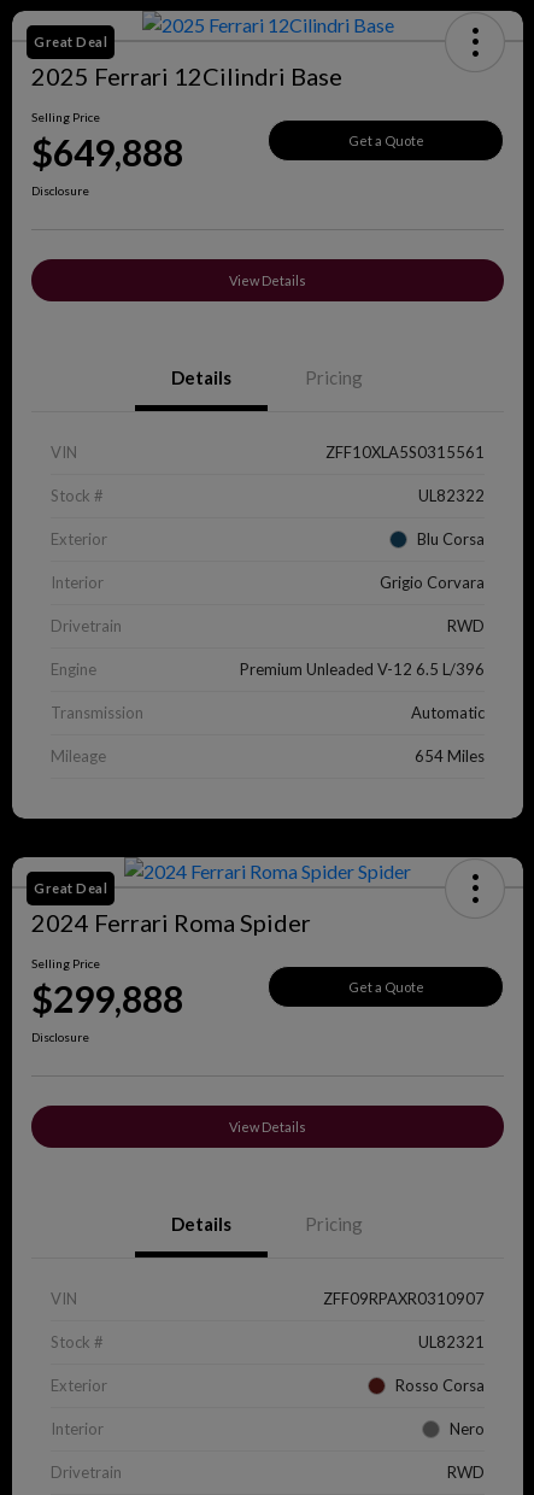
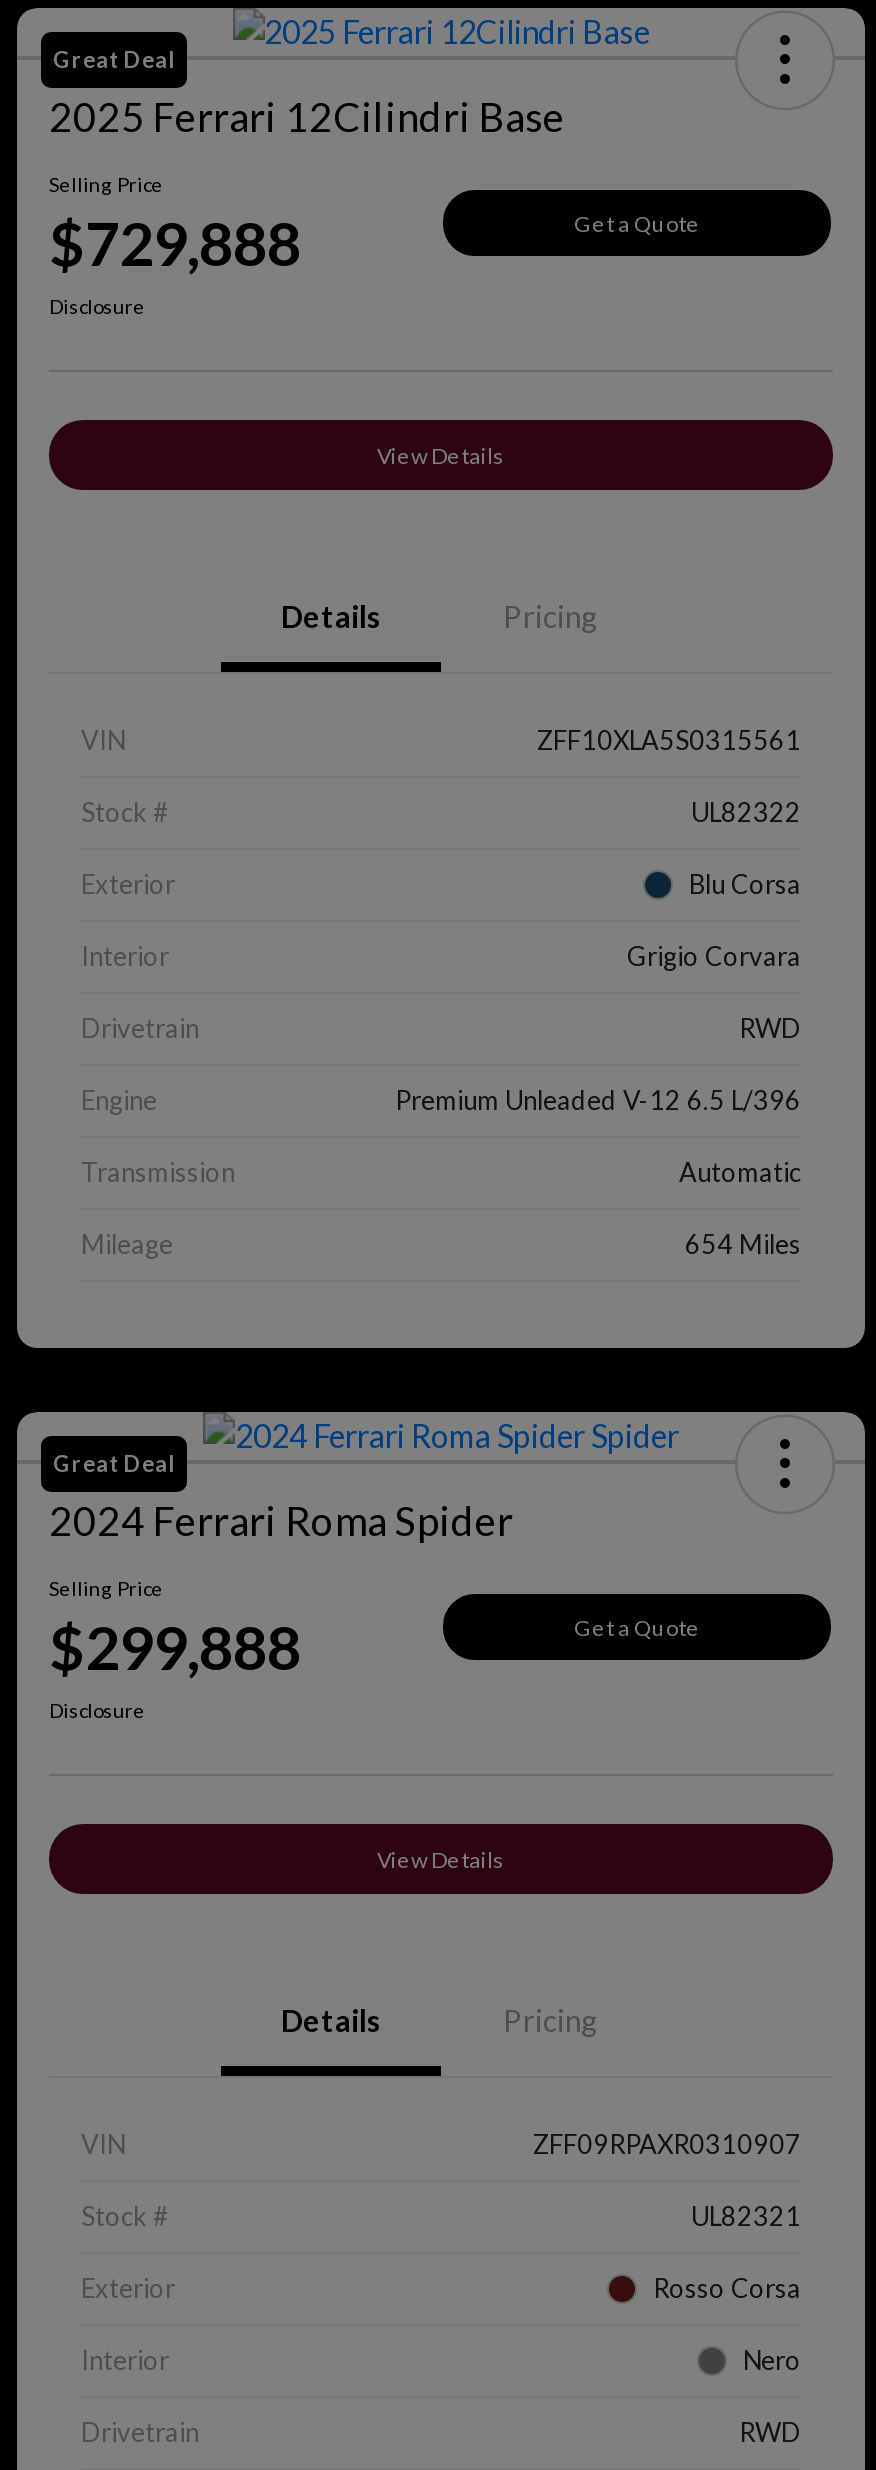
[31,130,183,174] $649,888 -> [49,206,301,278] $729,888

